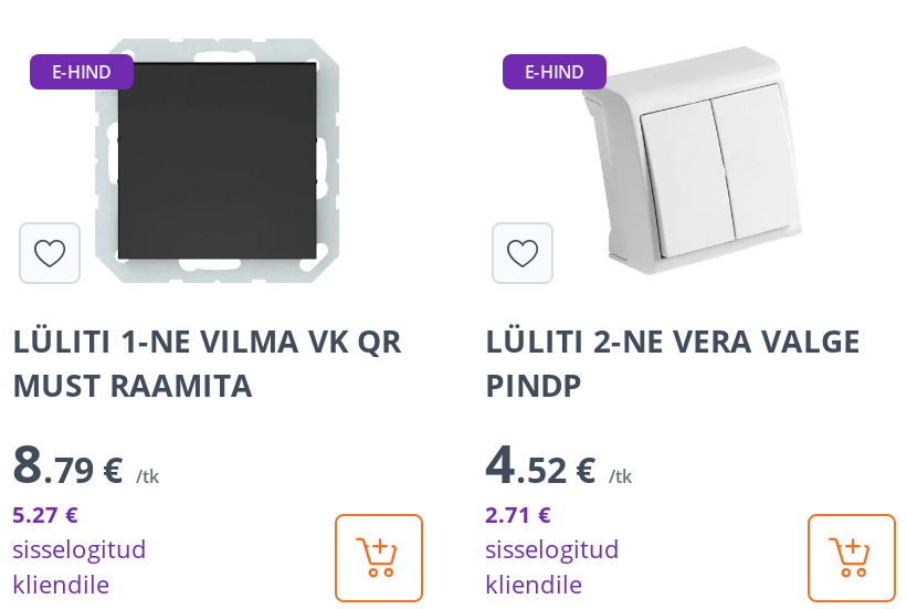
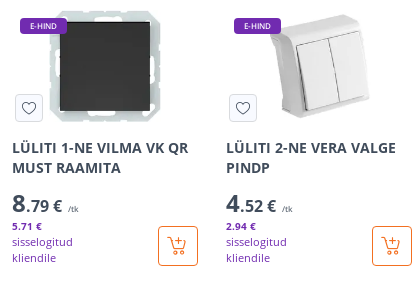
[12,498,78,529] 5.27 € -> [12,219,42,233] 5.71 €
[485,498,551,529] 2.71 € -> [226,219,256,233] 2.94 €

